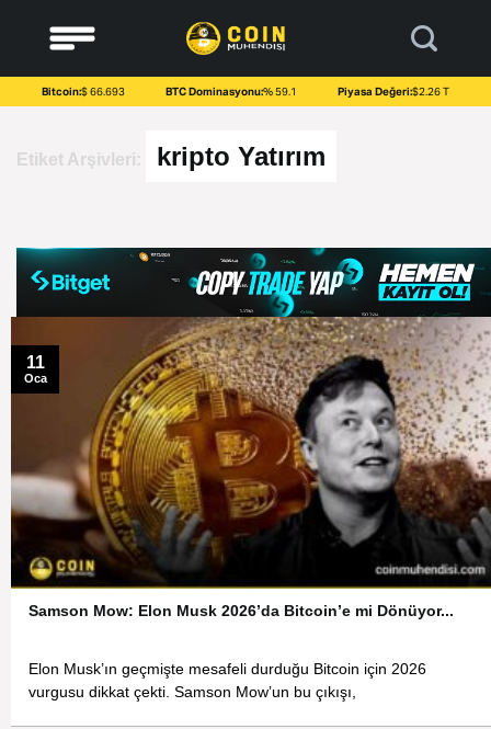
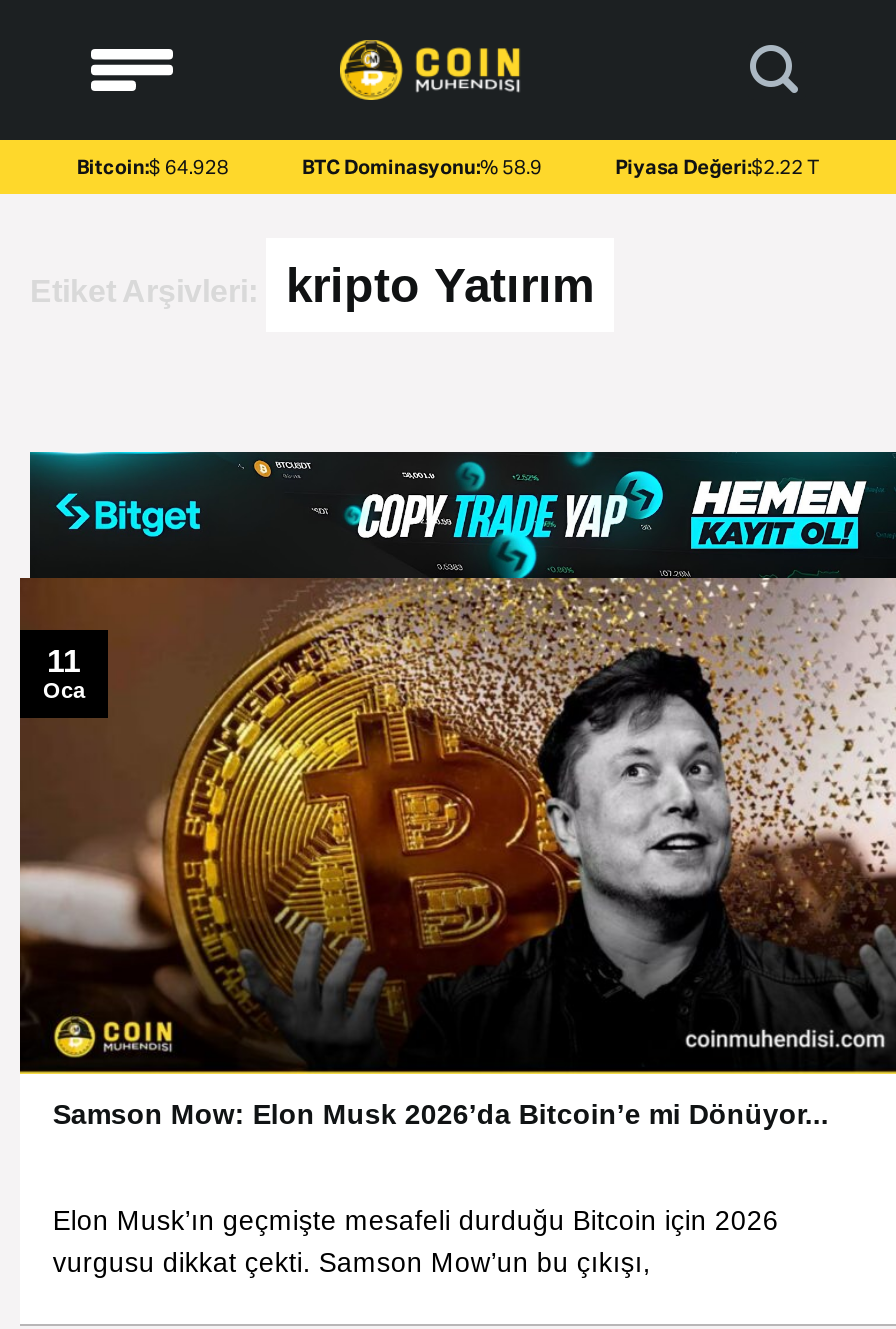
[42,86,125,97] Bitcoin:$ 66.693 -> [77,157,229,177] Bitcoin:$ 64.928
[165,86,297,97] BTC Dominasyonu:% 59.1 -> [302,157,542,177] BTC Dominasyonu:% 58.9
[337,86,449,97] Piyasa Değeri:$2.26 T -> [615,157,819,177] Piyasa Değeri:$2.22 T

